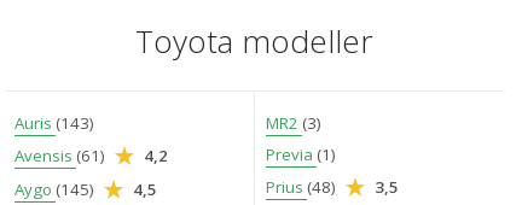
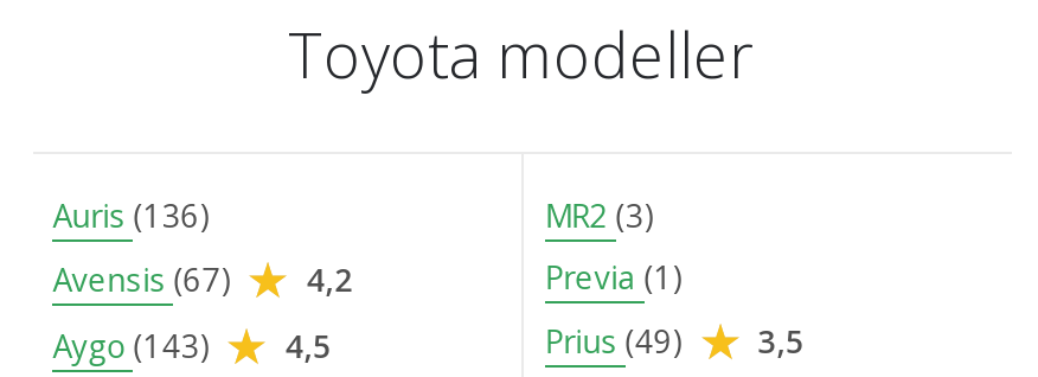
[15,113,94,134] Auris (143) -> [53,196,209,238] Auris (136)
[15,145,168,167] Avensis (61) 4,2 -> [53,260,354,302] Avensis (67) 4,2
[15,179,157,201] Aygo (145) 4,5 -> [53,326,332,369] Aygo (143) 4,5
[266,177,399,198] Prius (48) 3,5 -> [545,321,805,364] Prius (49) 3,5

